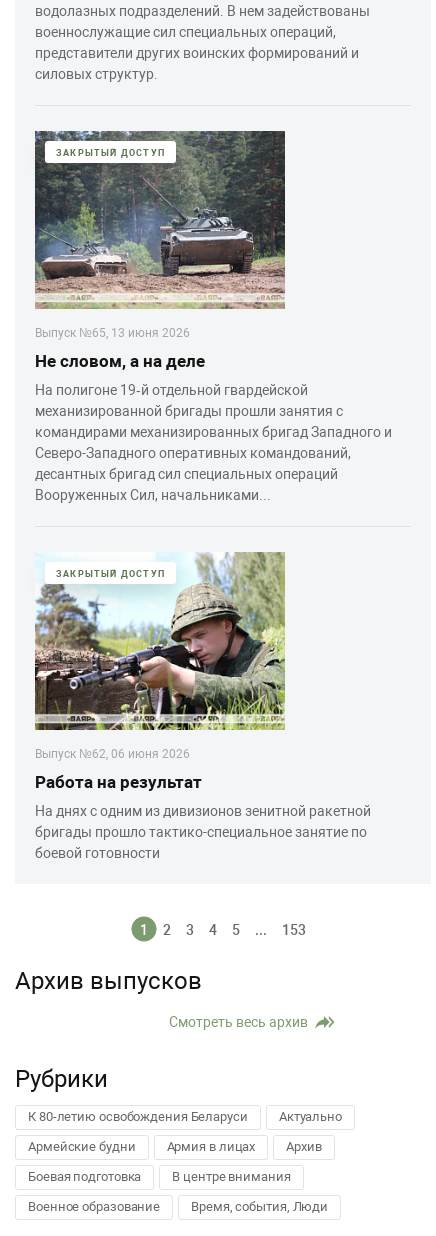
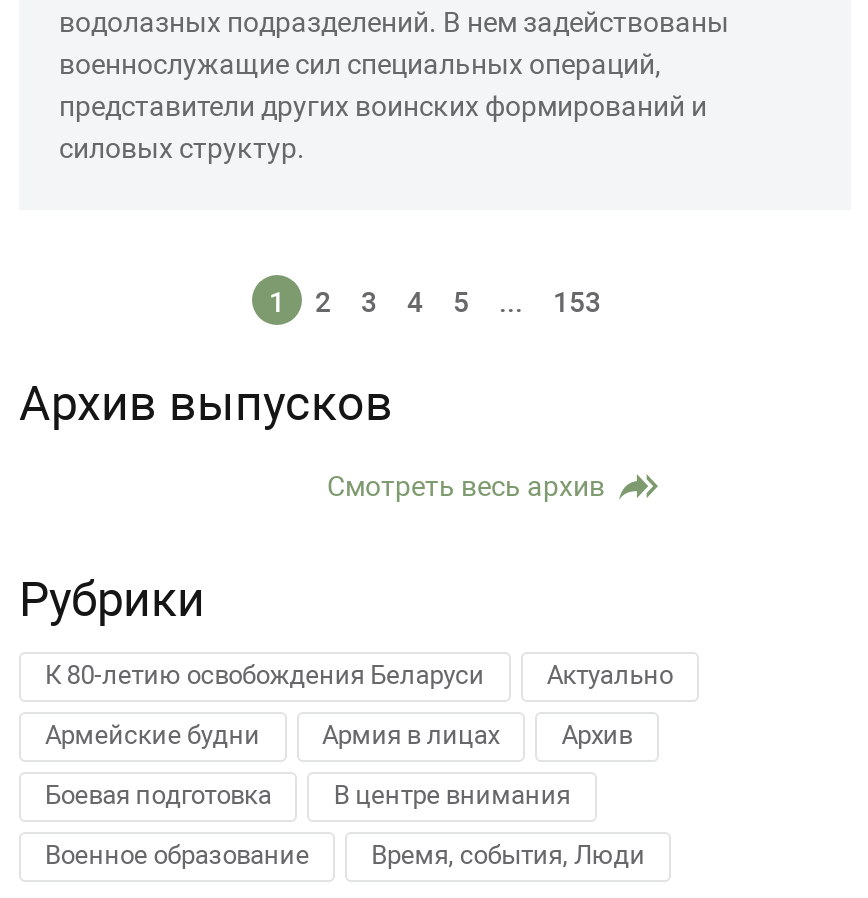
[34,130,286,310] [image] | ЗАКРЫТЫЙ ДОСТУП -> none
[35,326,392,503] Выпуск №65, 13 июня 2026 | Не словом, а на деле | На полигоне 19‑й отдельной гвардейской | механизированной бригады прошли занятия с | командирами механизированных бригад Западного и | Северо-Западного оперативных командований, | десантных бригад сил специальных операций | Вооруженных Сил, начальниками... -> none
[34,551,286,731] [image] | ЗАКРЫТЫЙ ДОСТУП -> none
[35,747,371,861] Выпуск №62, 06 июня 2026 | Работа на результат | На днях с одним из дивизионов зенитной ракетной | бригады прошло тактико-специальное занятие по | боевой готовности -> none

